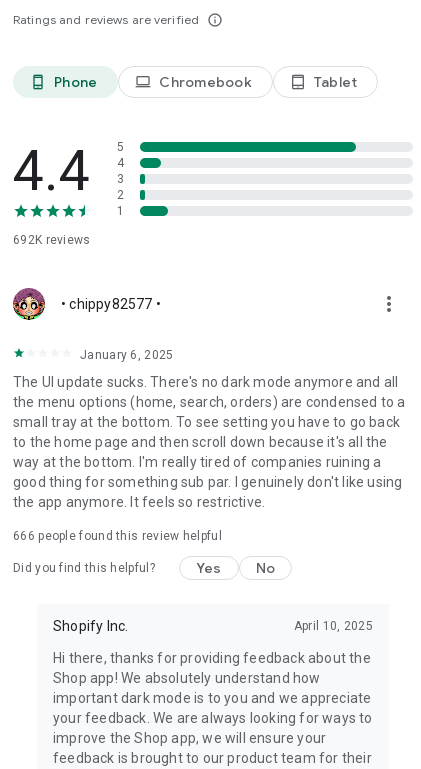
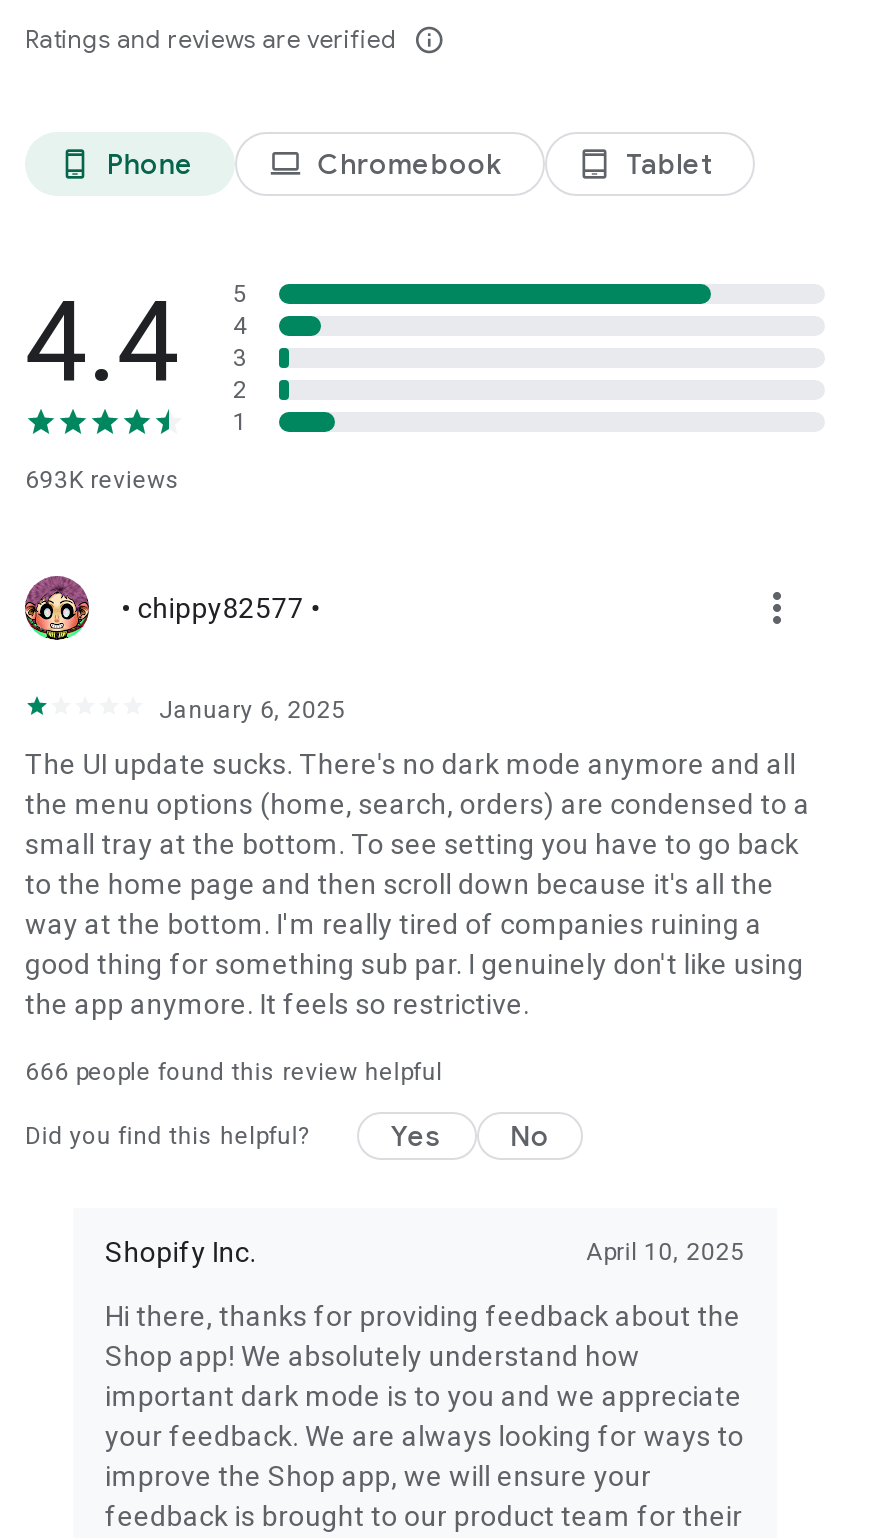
[13,233,91,247] 692K reviews -> [25,466,180,494] 693K reviews

